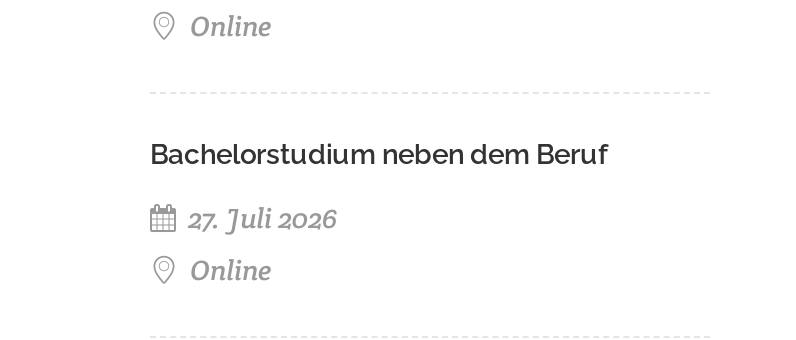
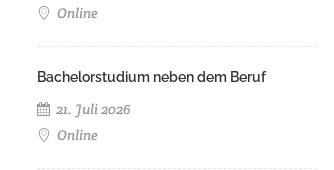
[182,200,338,236] 27. Juli 2026 -> [53,100,131,118] 21. Juli 2026

